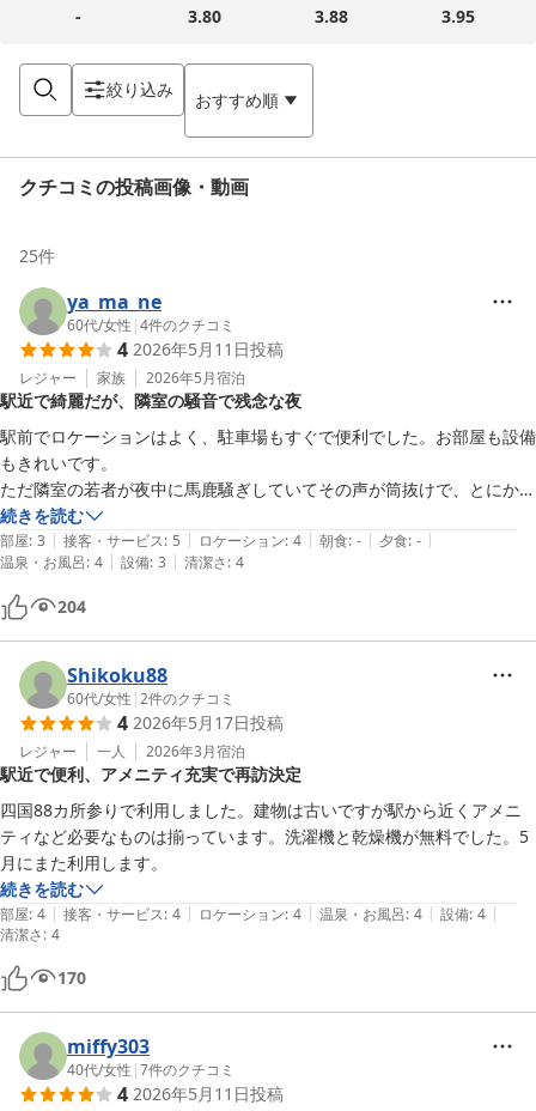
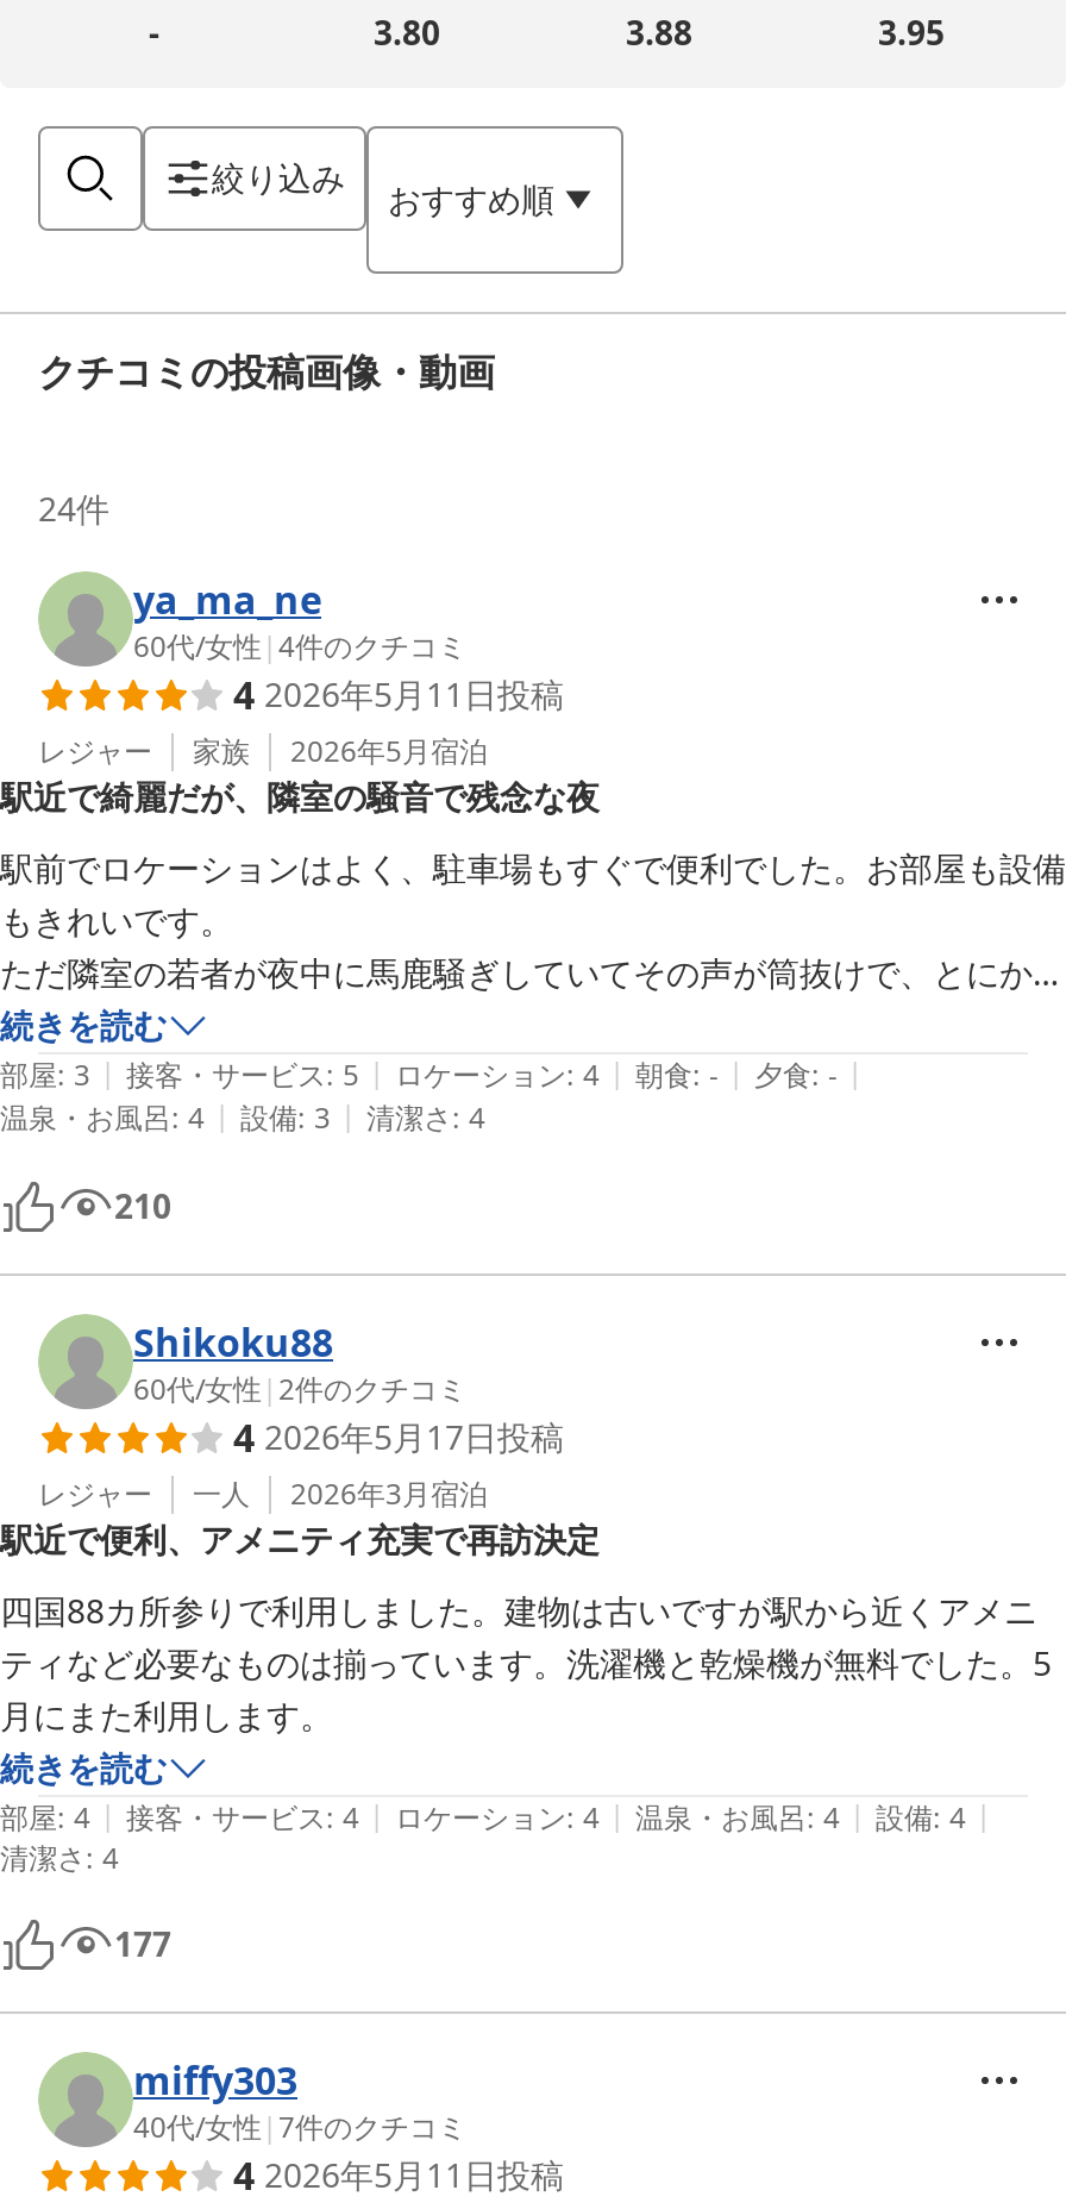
[19,244,55,267] 25件 -> [38,486,109,531] 24件
[57,595,86,618] 204 -> [114,1183,171,1228] 210
[57,966,86,989] 170 -> [114,1921,171,1966] 177

